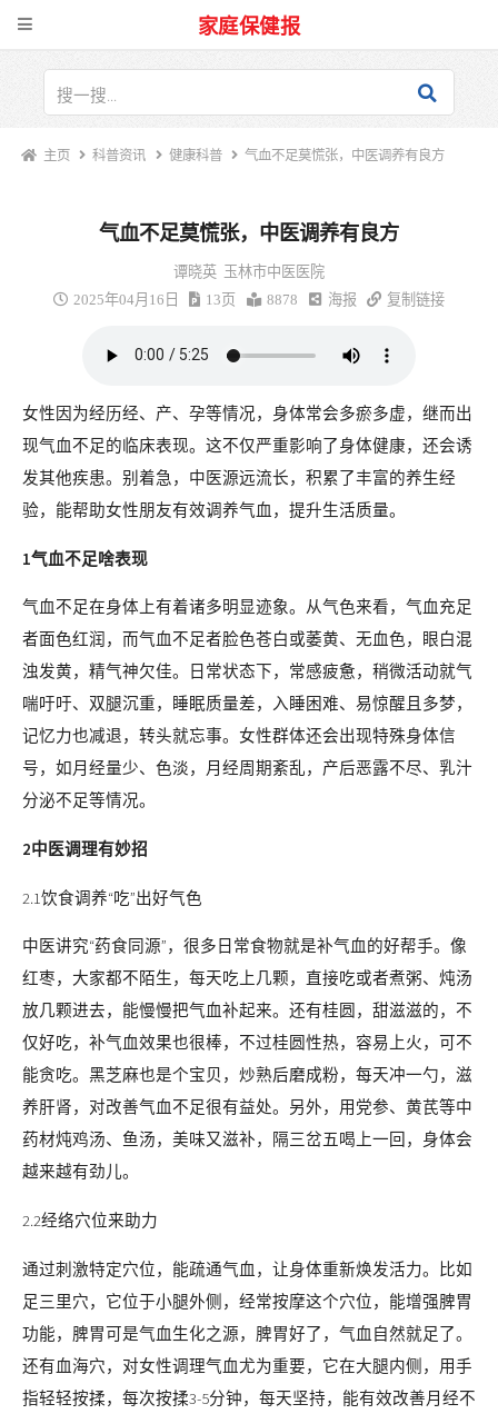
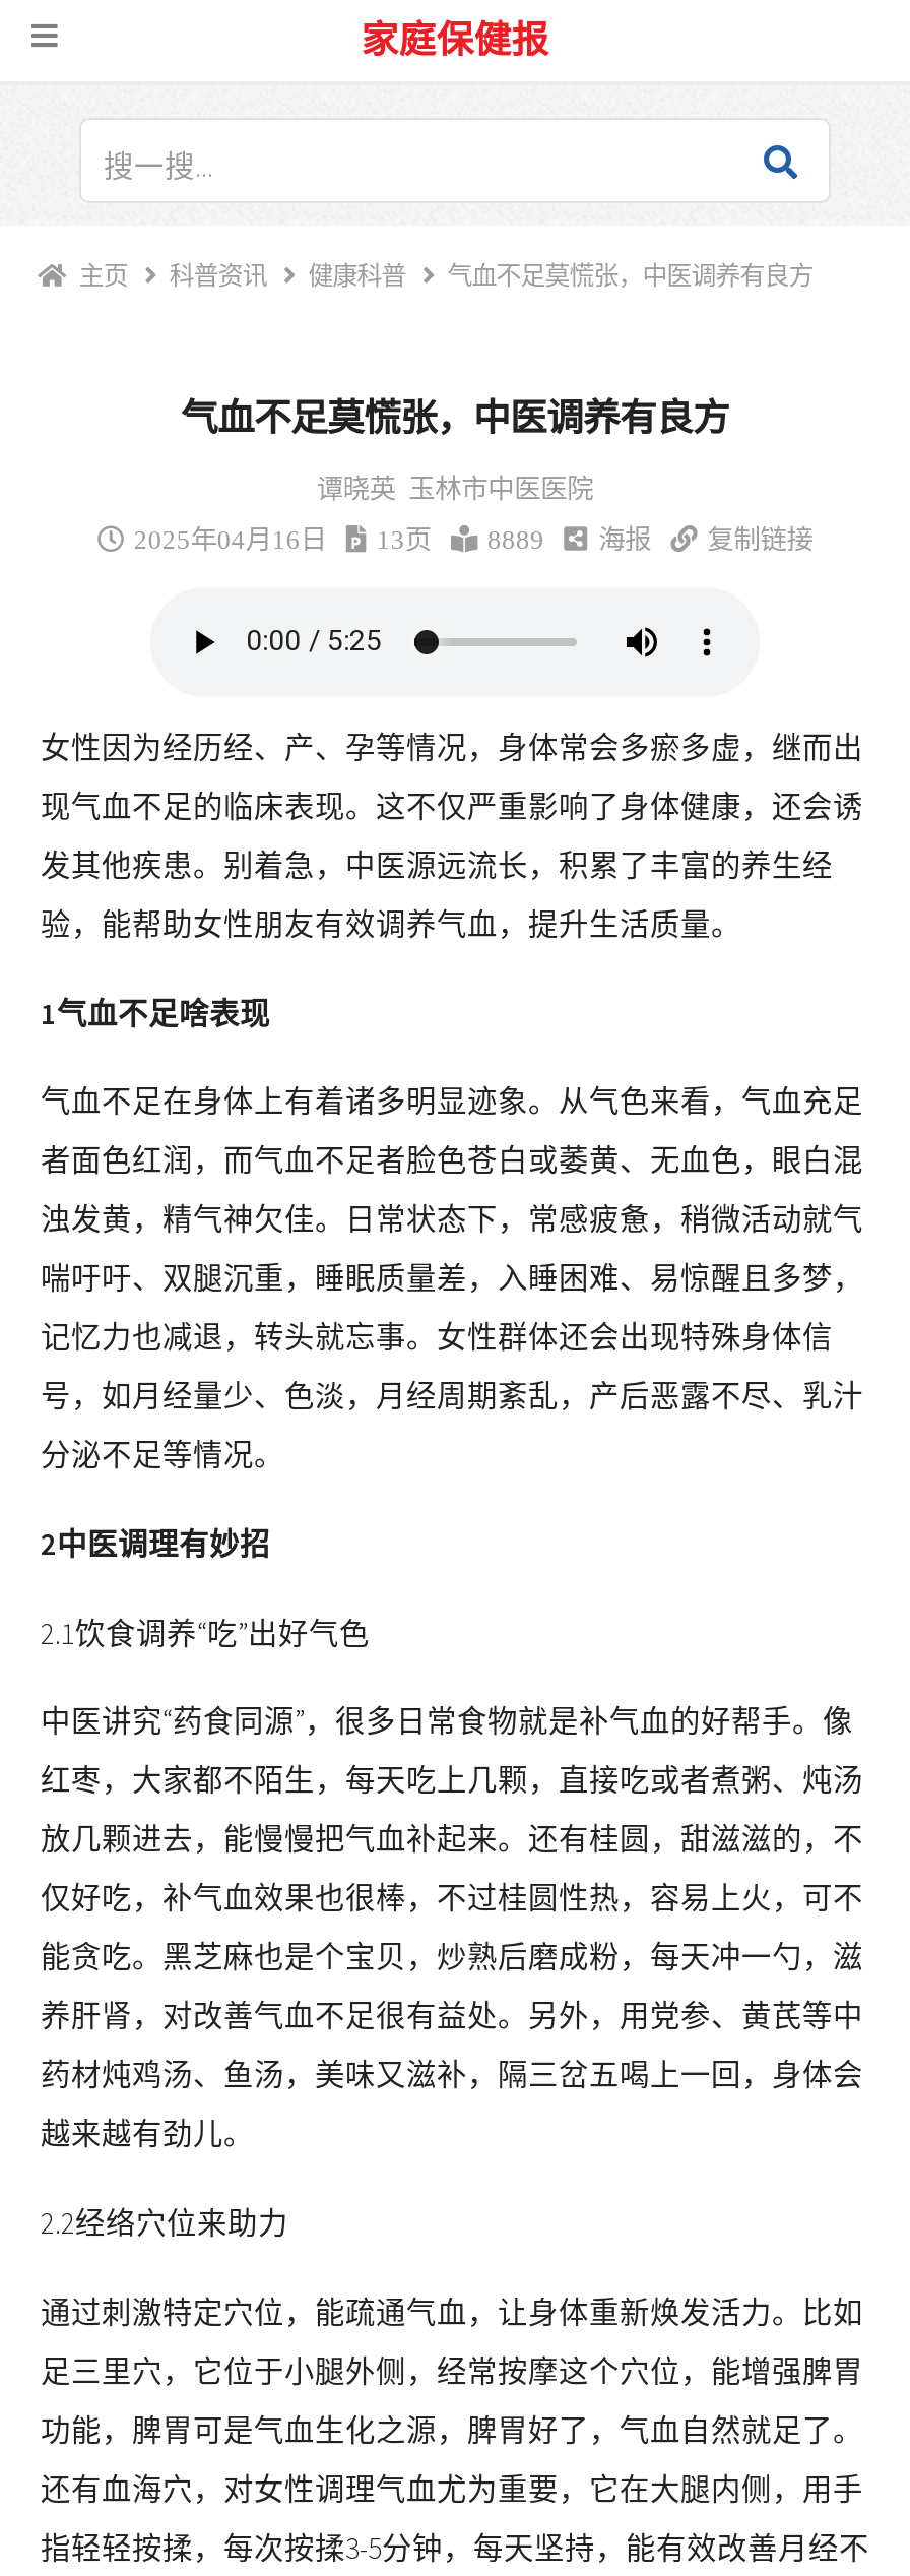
[73,292,445,307] 2025年04月16日 13页 8878 海报 复制链接 -> [134,525,813,553] 2025年04月16日 13页 8889 海报 复制链接

